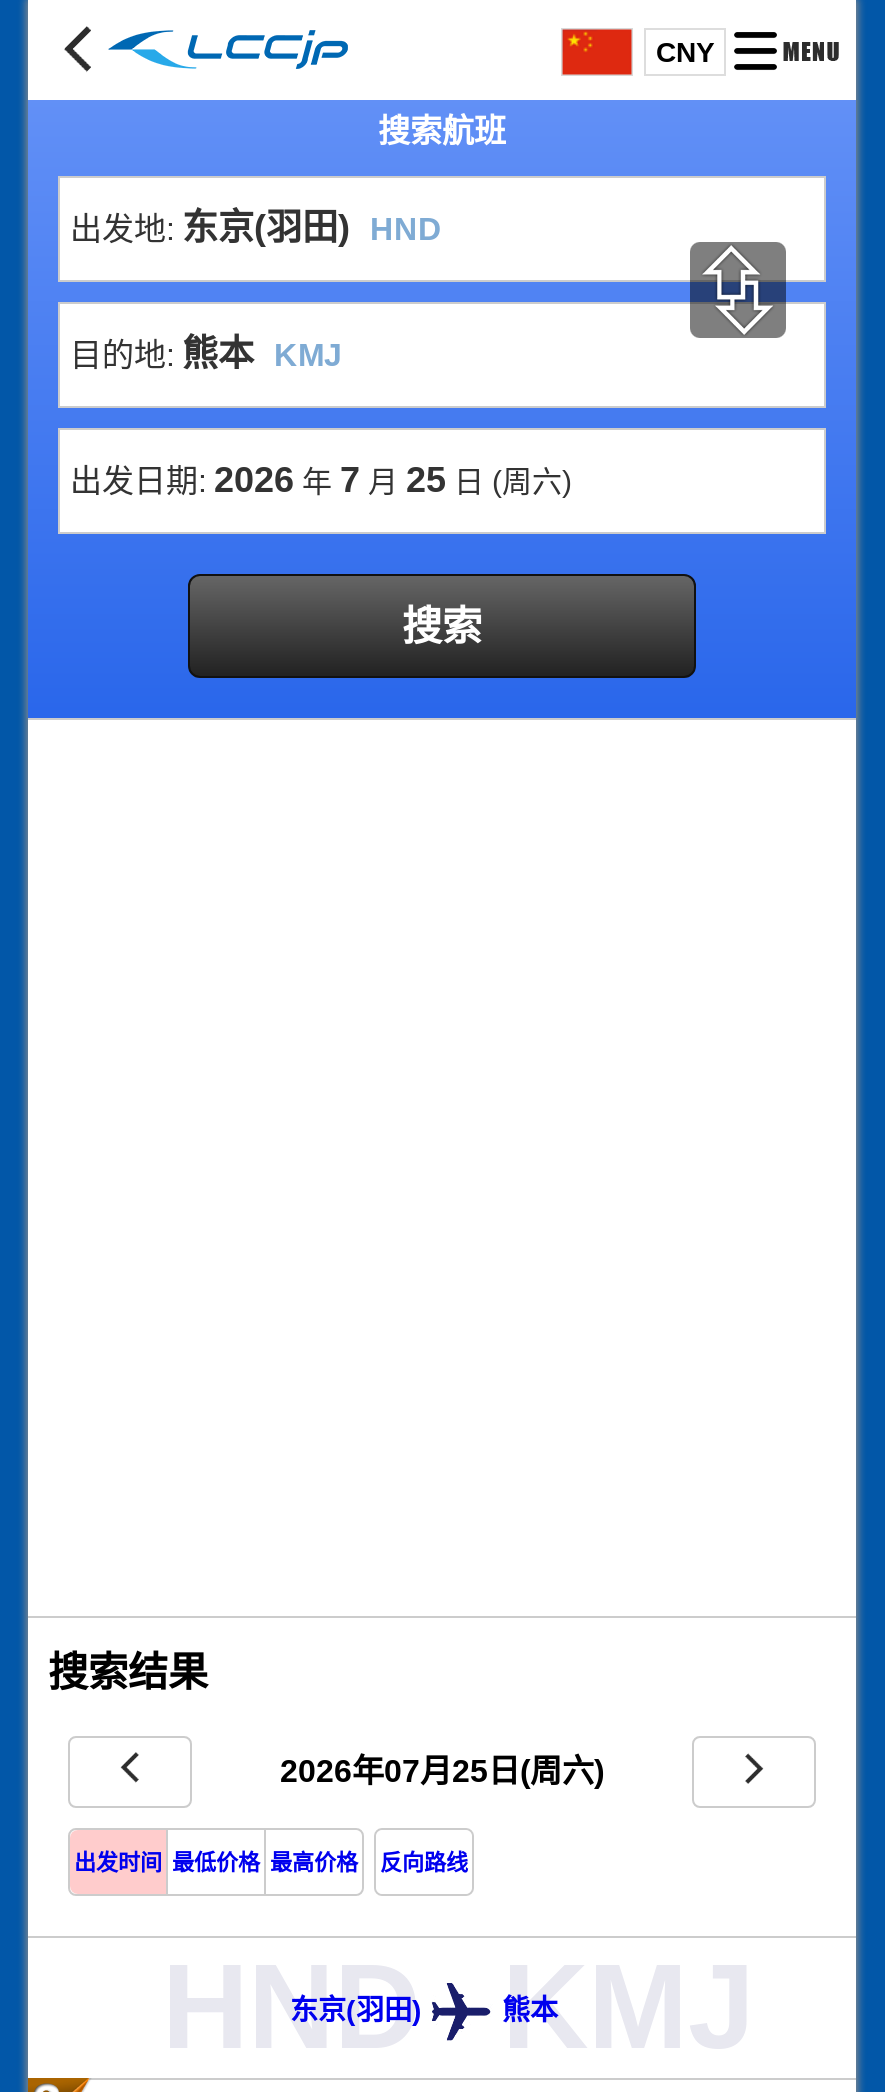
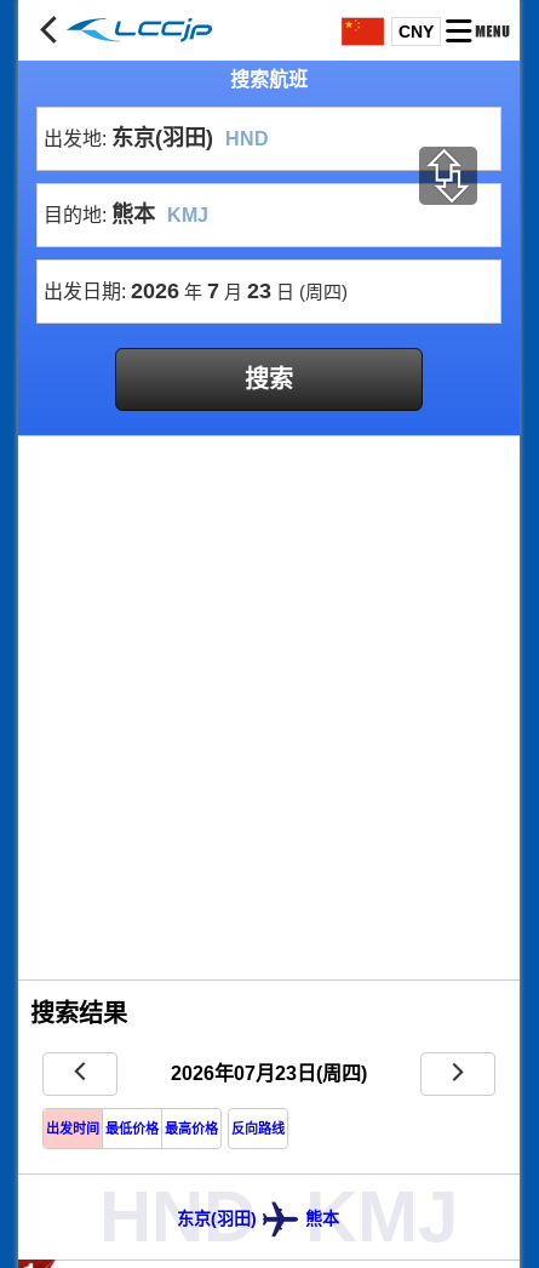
[70,460,572,500] 出发日期: 2026年7月25日 (周六) -> [44,279,348,303] 出发日期: 2026年7月23日 (周四)
[280,1754,604,1788] 2026年07月25日(周六) -> [171,1063,367,1084] 2026年07月23日(周四)

